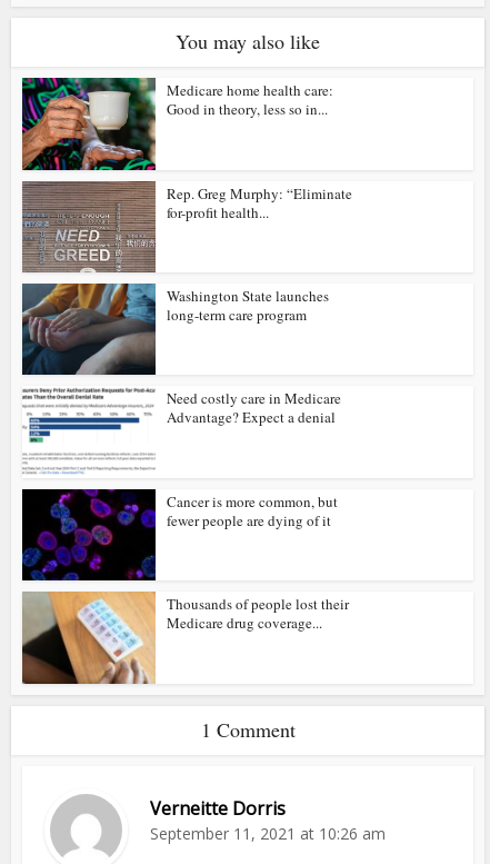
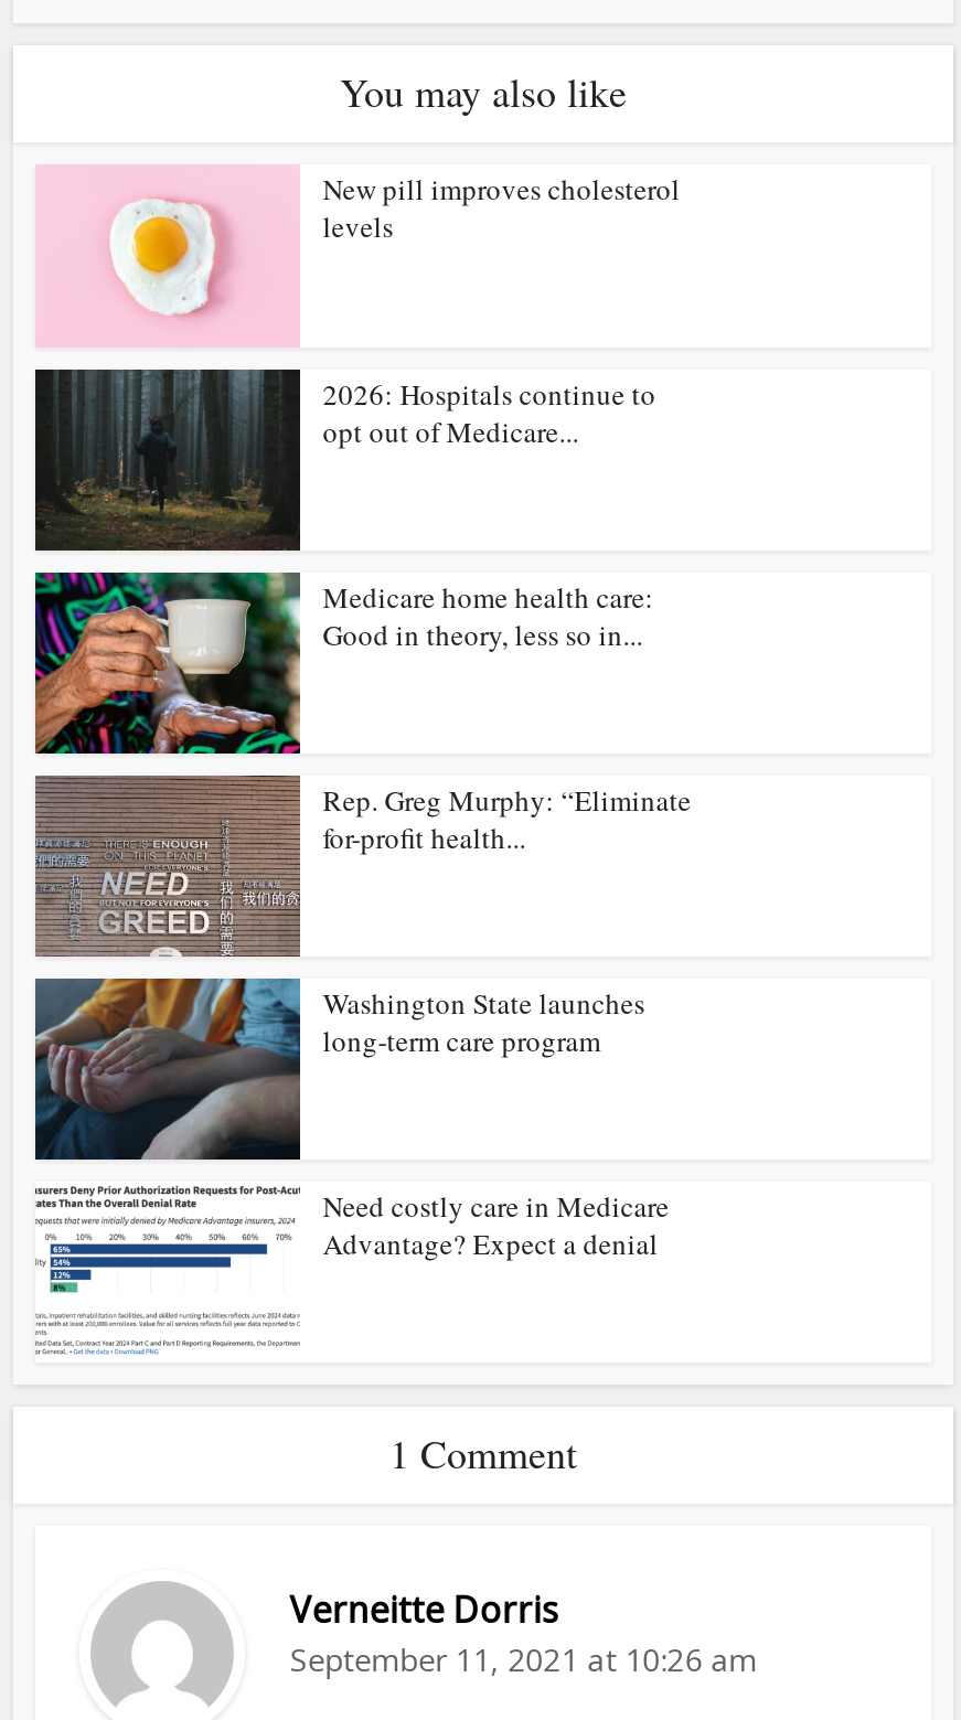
none -> [35,164,680,348] [image] | New pill improves cholesterol | levels
none -> [35,367,656,553] [image] | 2026: Hospitals continue to | opt out of Medicare...
moved [167,81,352,427] -> [323,576,691,1263]: Medicare home health care: | Good in theory, less so in... | Rep. Greg Murphy: “Eliminate | for-profit health... | Washington State launches | long-term care program | Need costly care in Medicare | Advantage? Expect a denial
moved [21,387,110,475] -> [33,1184,210,1358]: [image]
[21,488,338,580] [image] | Cancer is more common, but | fewer people are dying of it -> none
[21,590,349,685] [image] | Thousands of people lost their | Medicare drug coverage... -> none

